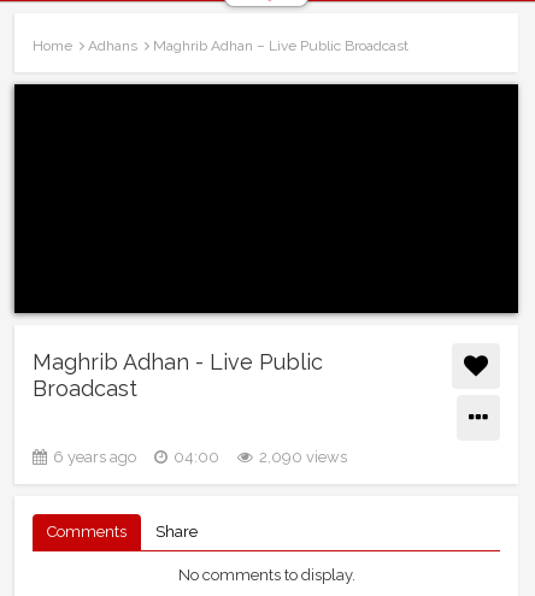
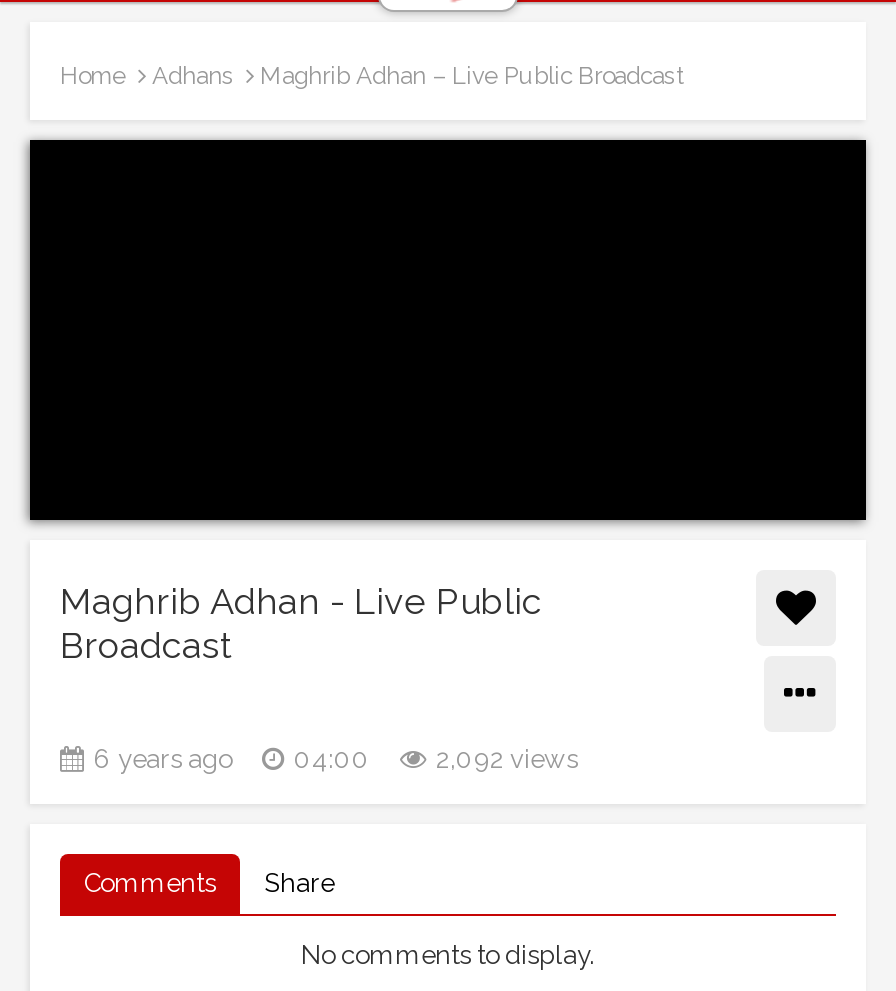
[259,448,347,466] 2,090 views -> [436,744,578,774] 2,092 views

